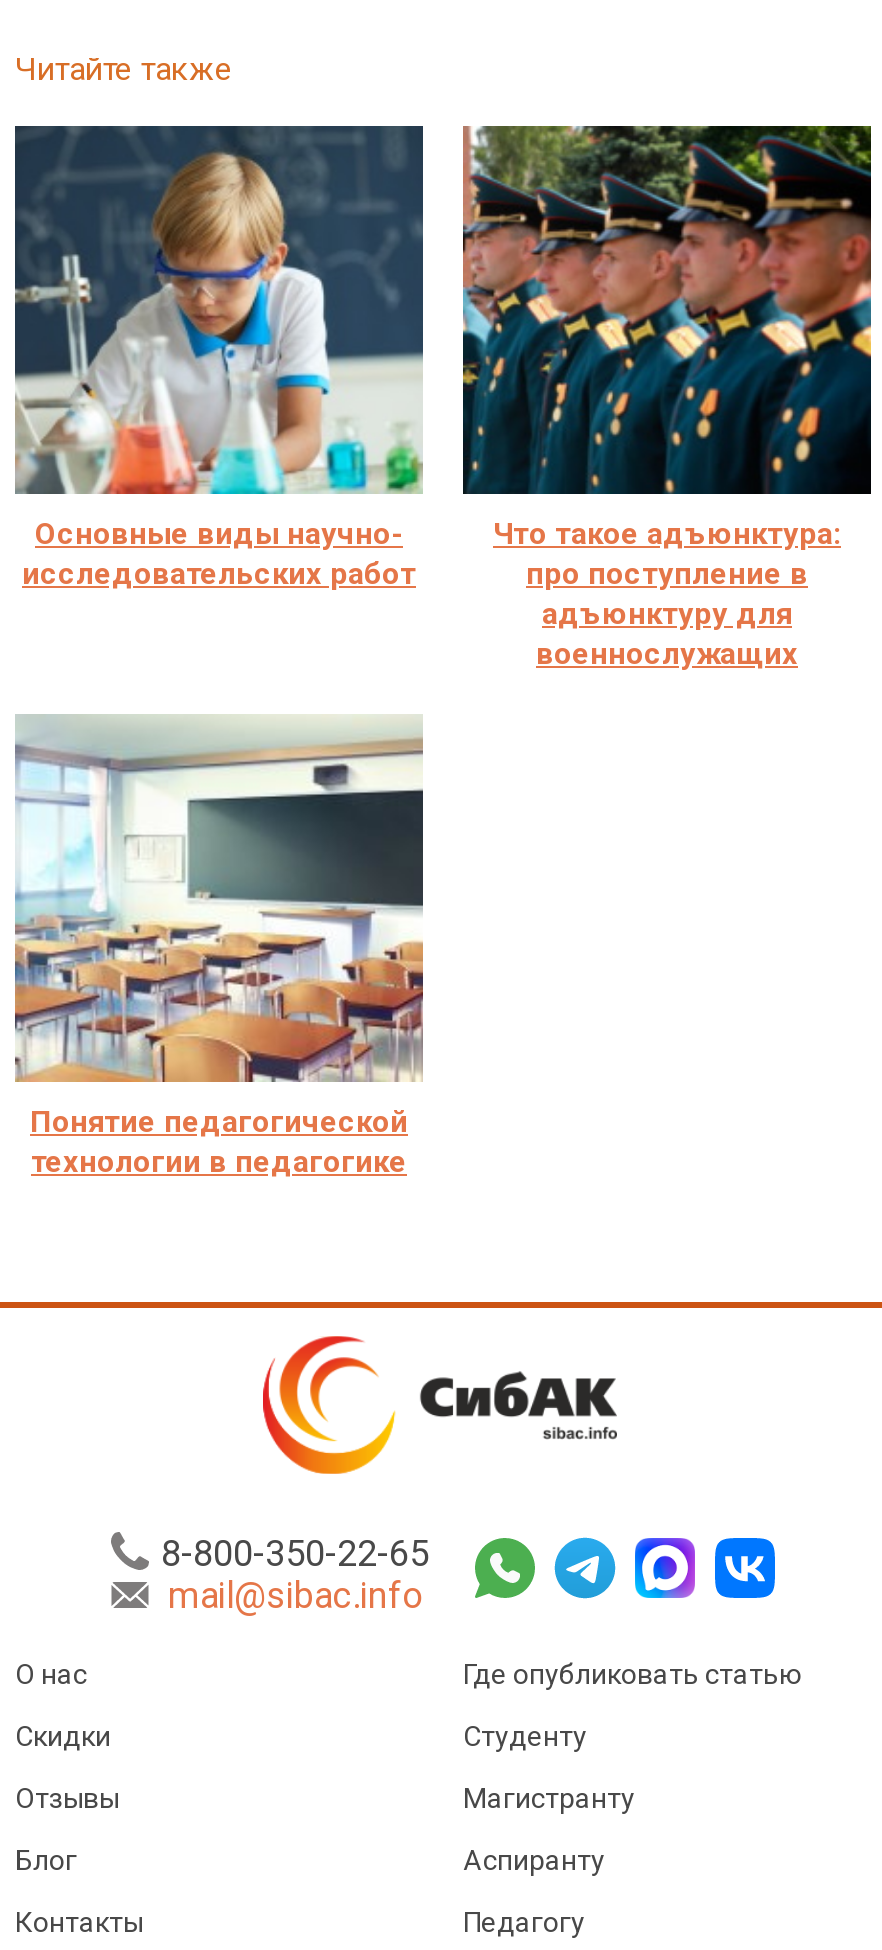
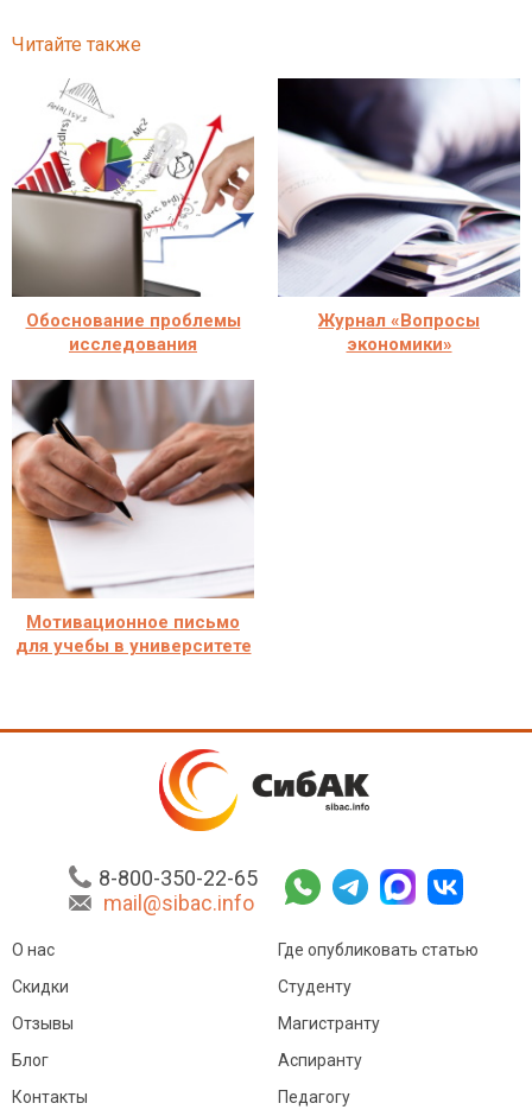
[13,124,425,496] [image] -> [12,78,254,253] [image]
[461,124,873,672] [image] | Что такое адъюнктура: | про поступление в | адъюнктуру для | военнослужащих -> [277,77,521,355] [image] | Журнал «Вопросы | экономики»
[22,516,416,592] Основные виды научно- | исследовательских работ -> [26,310,240,355] Обоснование проблемы | исследования
[13,714,425,1008] [image] -> [11,379,255,598] [image]
[30,1104,408,1180] Понятие педагогической | технологии в педагогике -> [15,611,251,656] Мотивационное письмо | для учебы в университете

